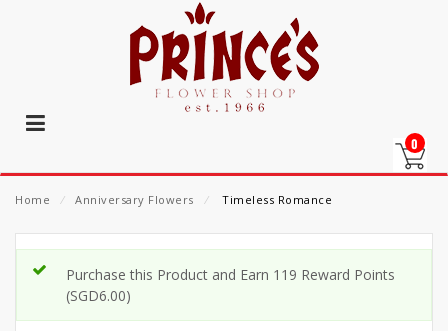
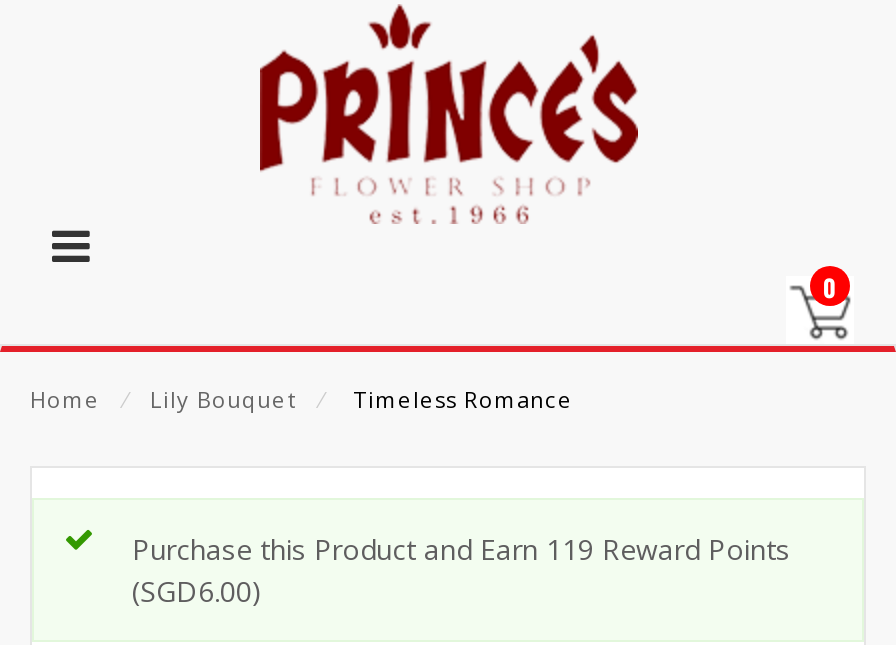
[75,192,193,207] Anniversary Flowers -> [150,384,296,414] Lily Bouquet

